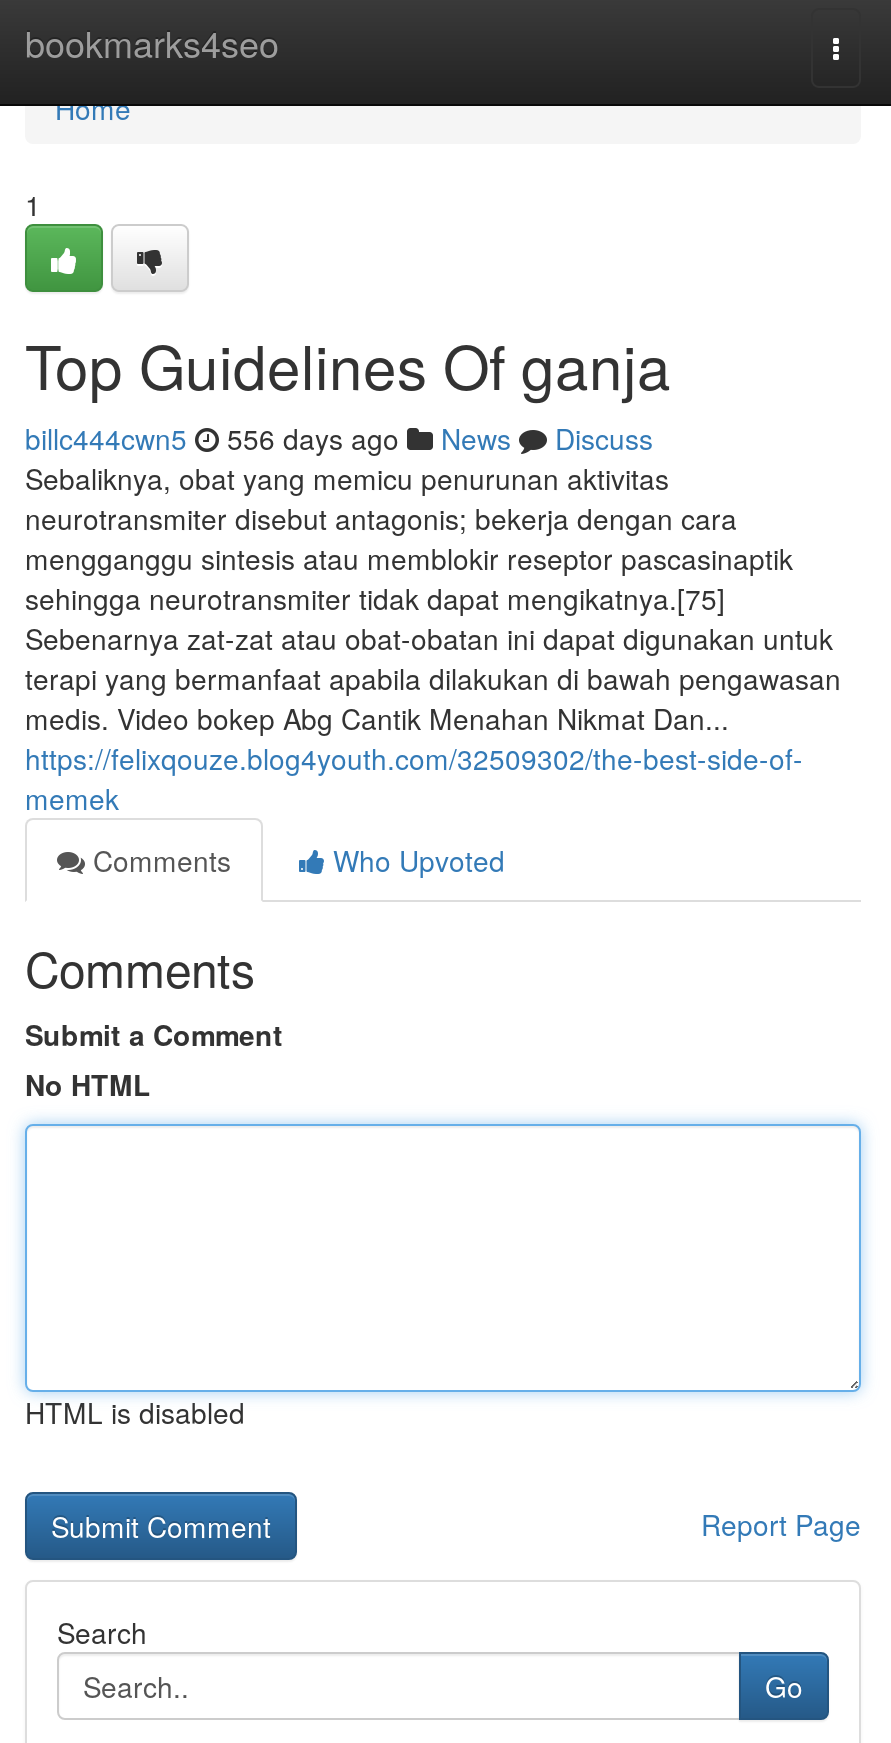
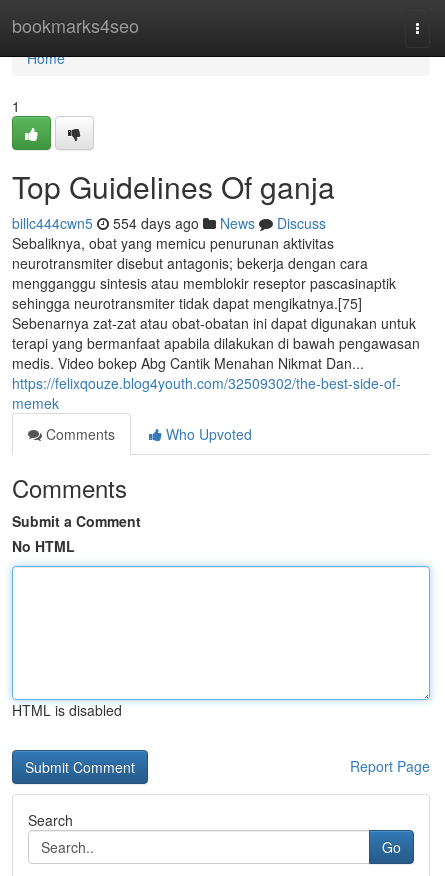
[25,418,653,458] billc444cwn5 556 days ago News Discuss -> [12,213,326,233] billc444cwn5 554 days ago News Discuss

